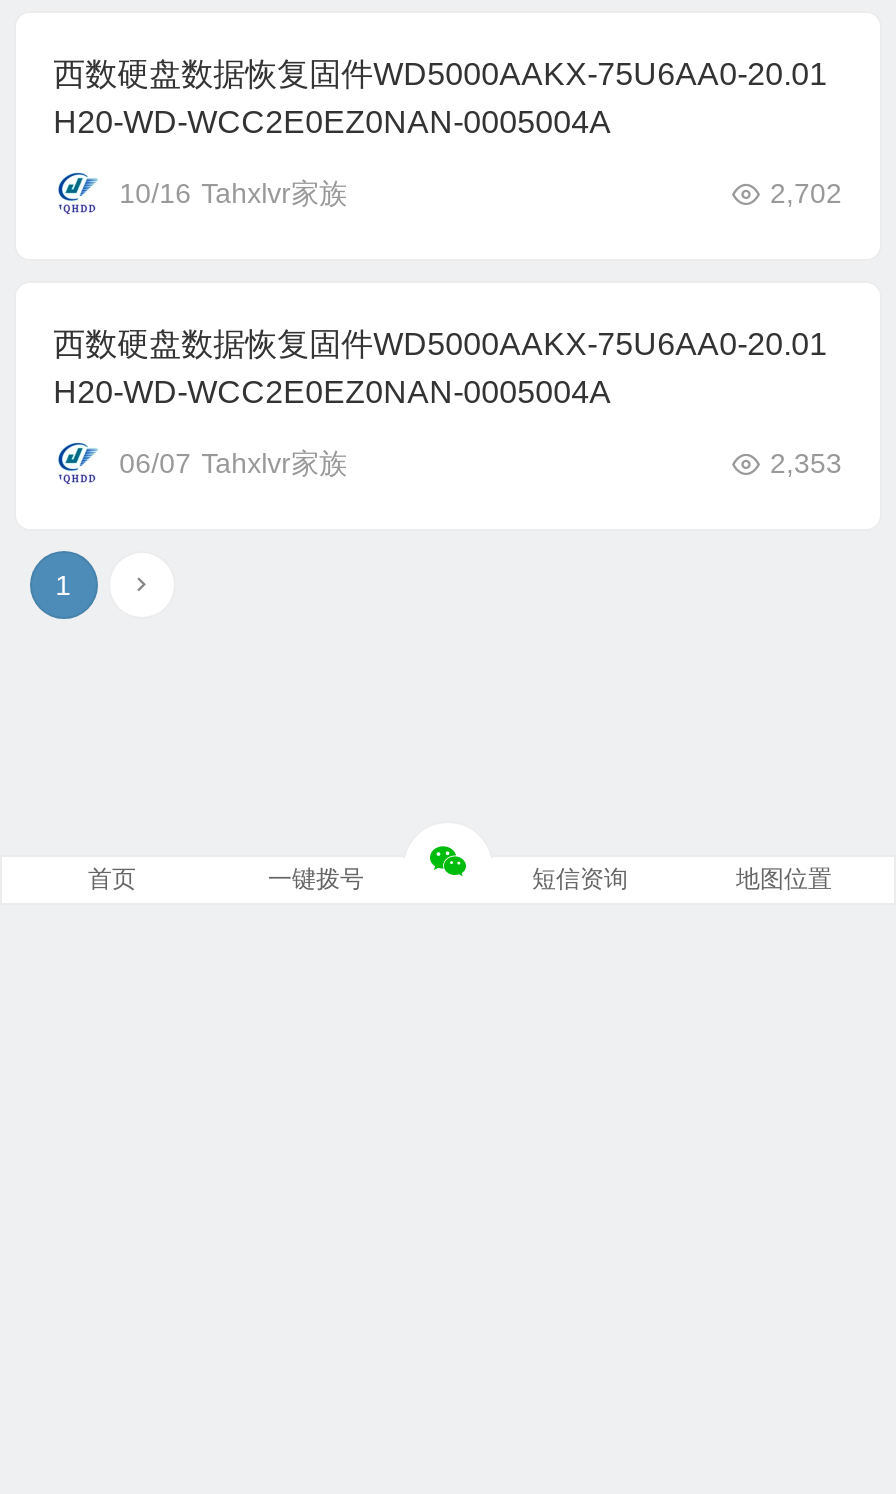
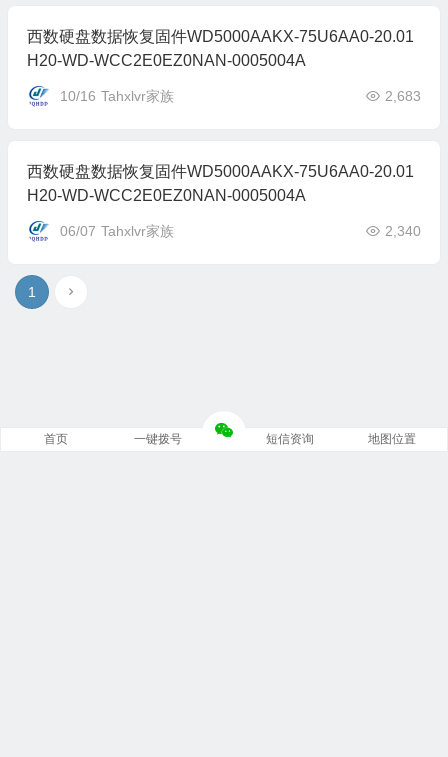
[770,177,842,209] 2,702 -> [385,88,421,104] 2,683
[770,447,842,479] 2,353 -> [385,223,421,239] 2,340

